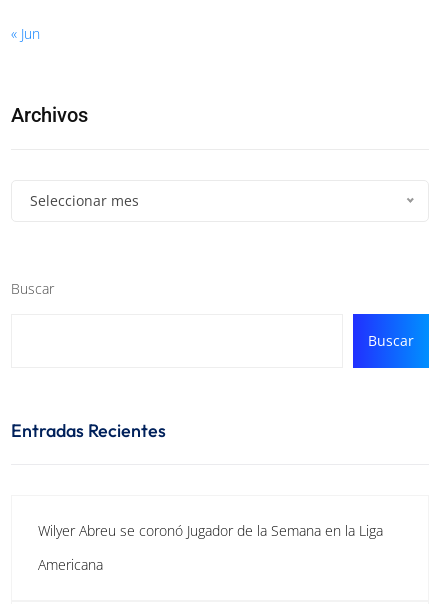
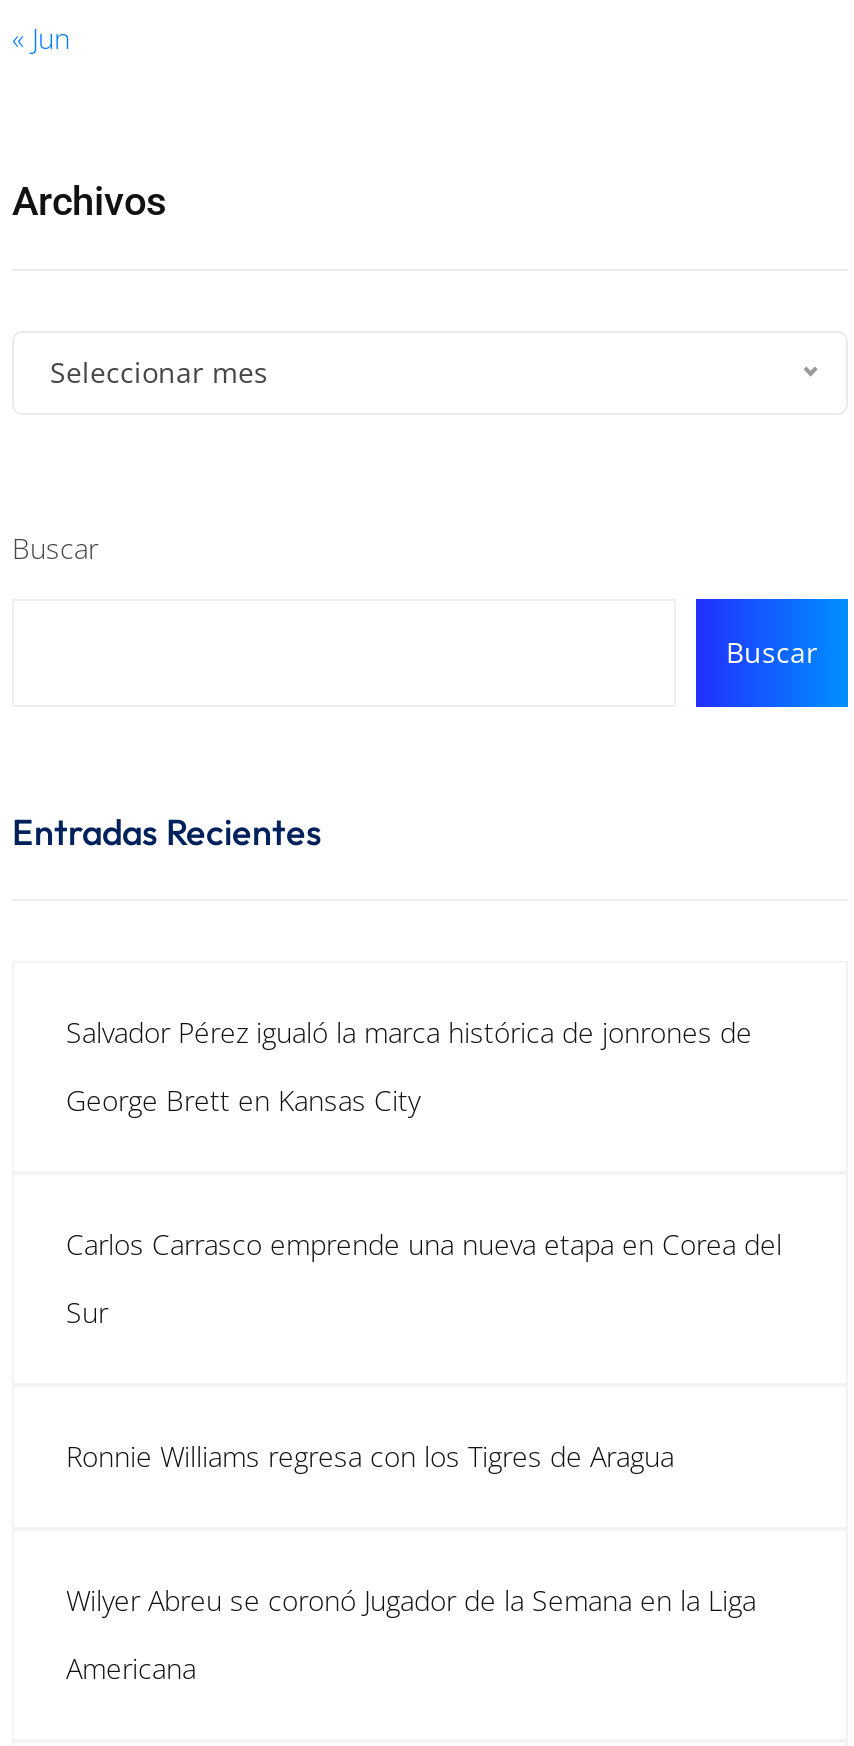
none -> [66,1012,752,1118] Salvador Pérez igualó la marca histórica de jonrones de | George Brett en Kansas City
none -> [66,1224,782,1330] Carlos Carrasco emprende una nueva etapa en Corea del | Sur
none -> [66,1436,674,1474] Ronnie Williams regresa con los Tigres de Aragua

